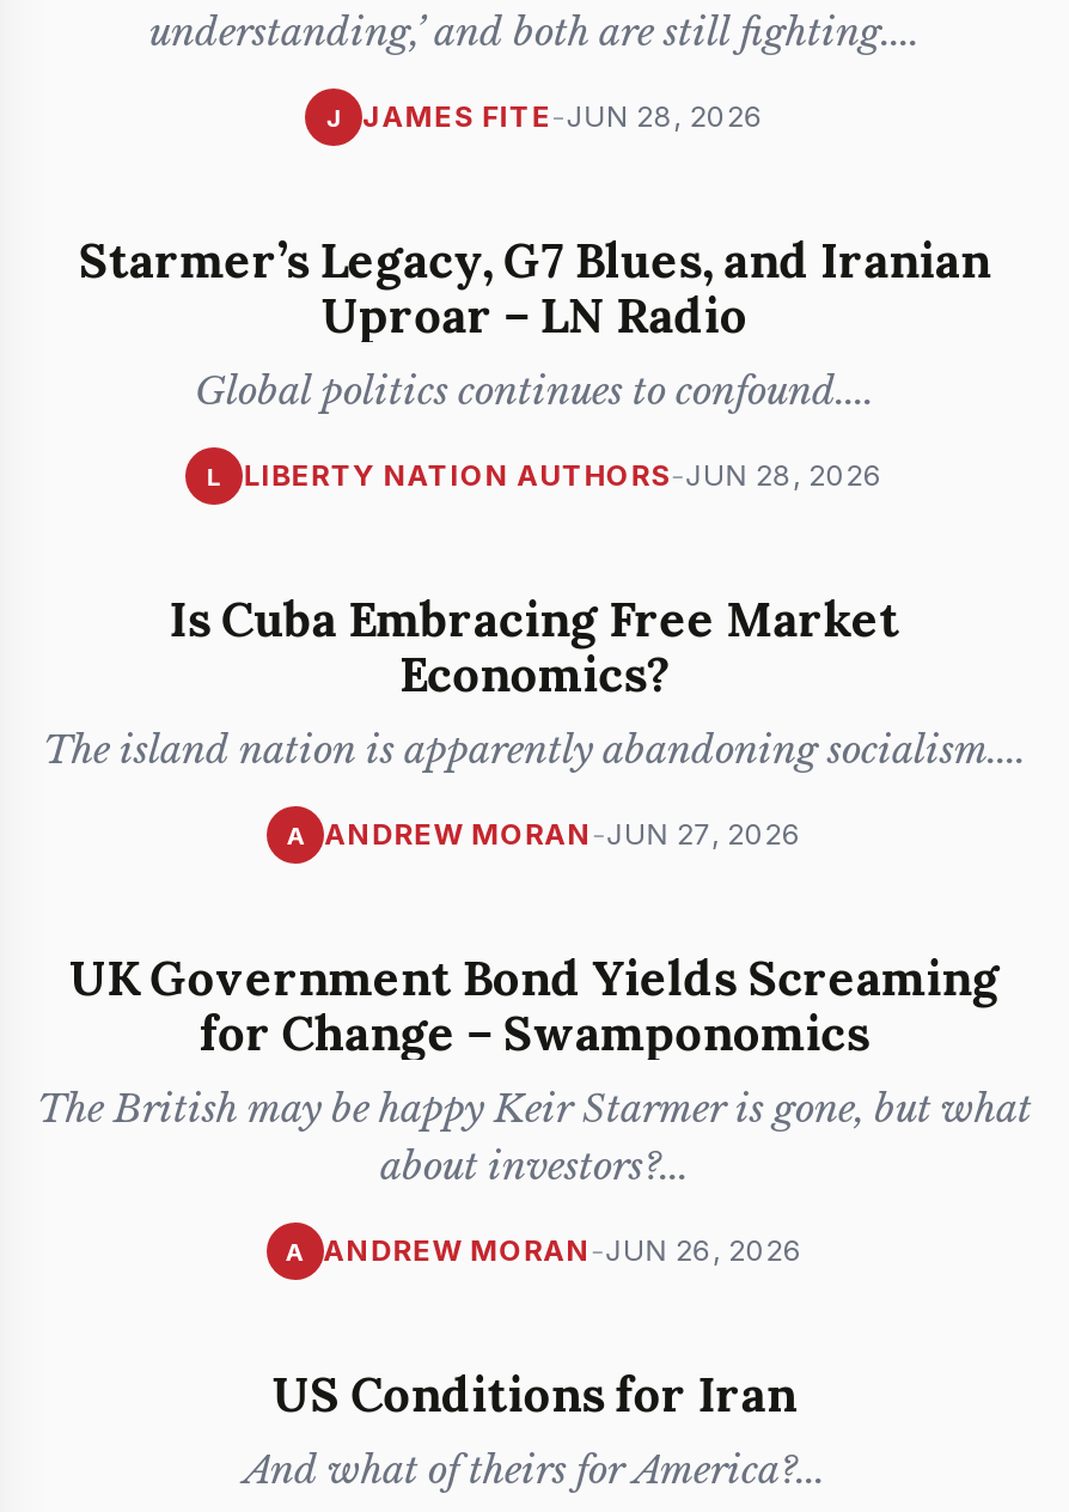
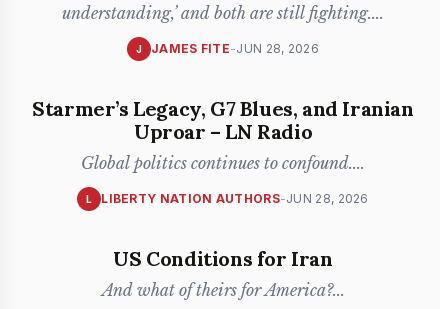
[37,589,1032,1268] Is Cuba Embracing Free Market | Economics? | The island nation is apparently abandoning socialism.... | A | ANDREW MORAN -JUN 27, 2026 | UK Government Bond Yields Screaming | for Change – Swamponomics | The British may be happy Keir Starmer is gone, but what | about investors?... | A | ANDREW MORAN -JUN 26, 2026 -> none

